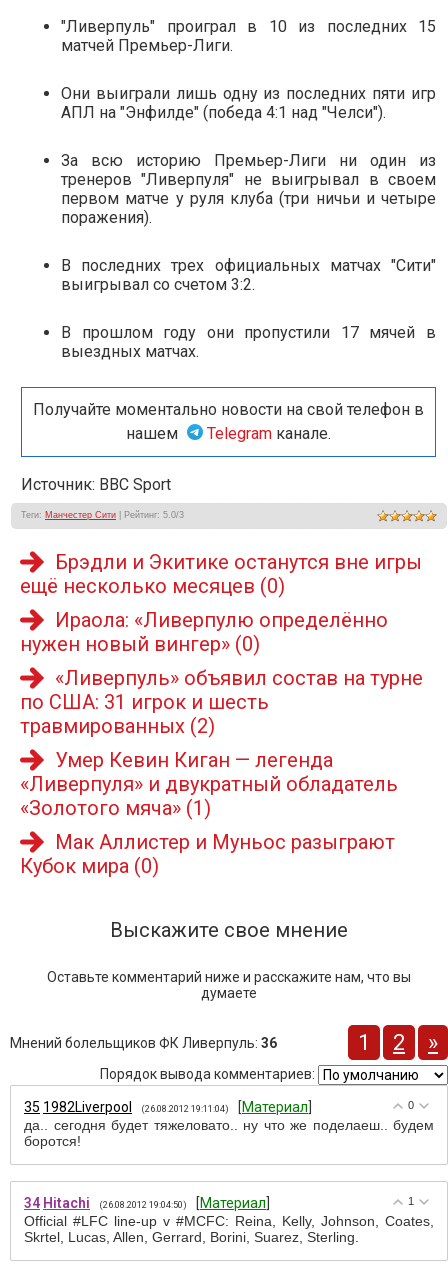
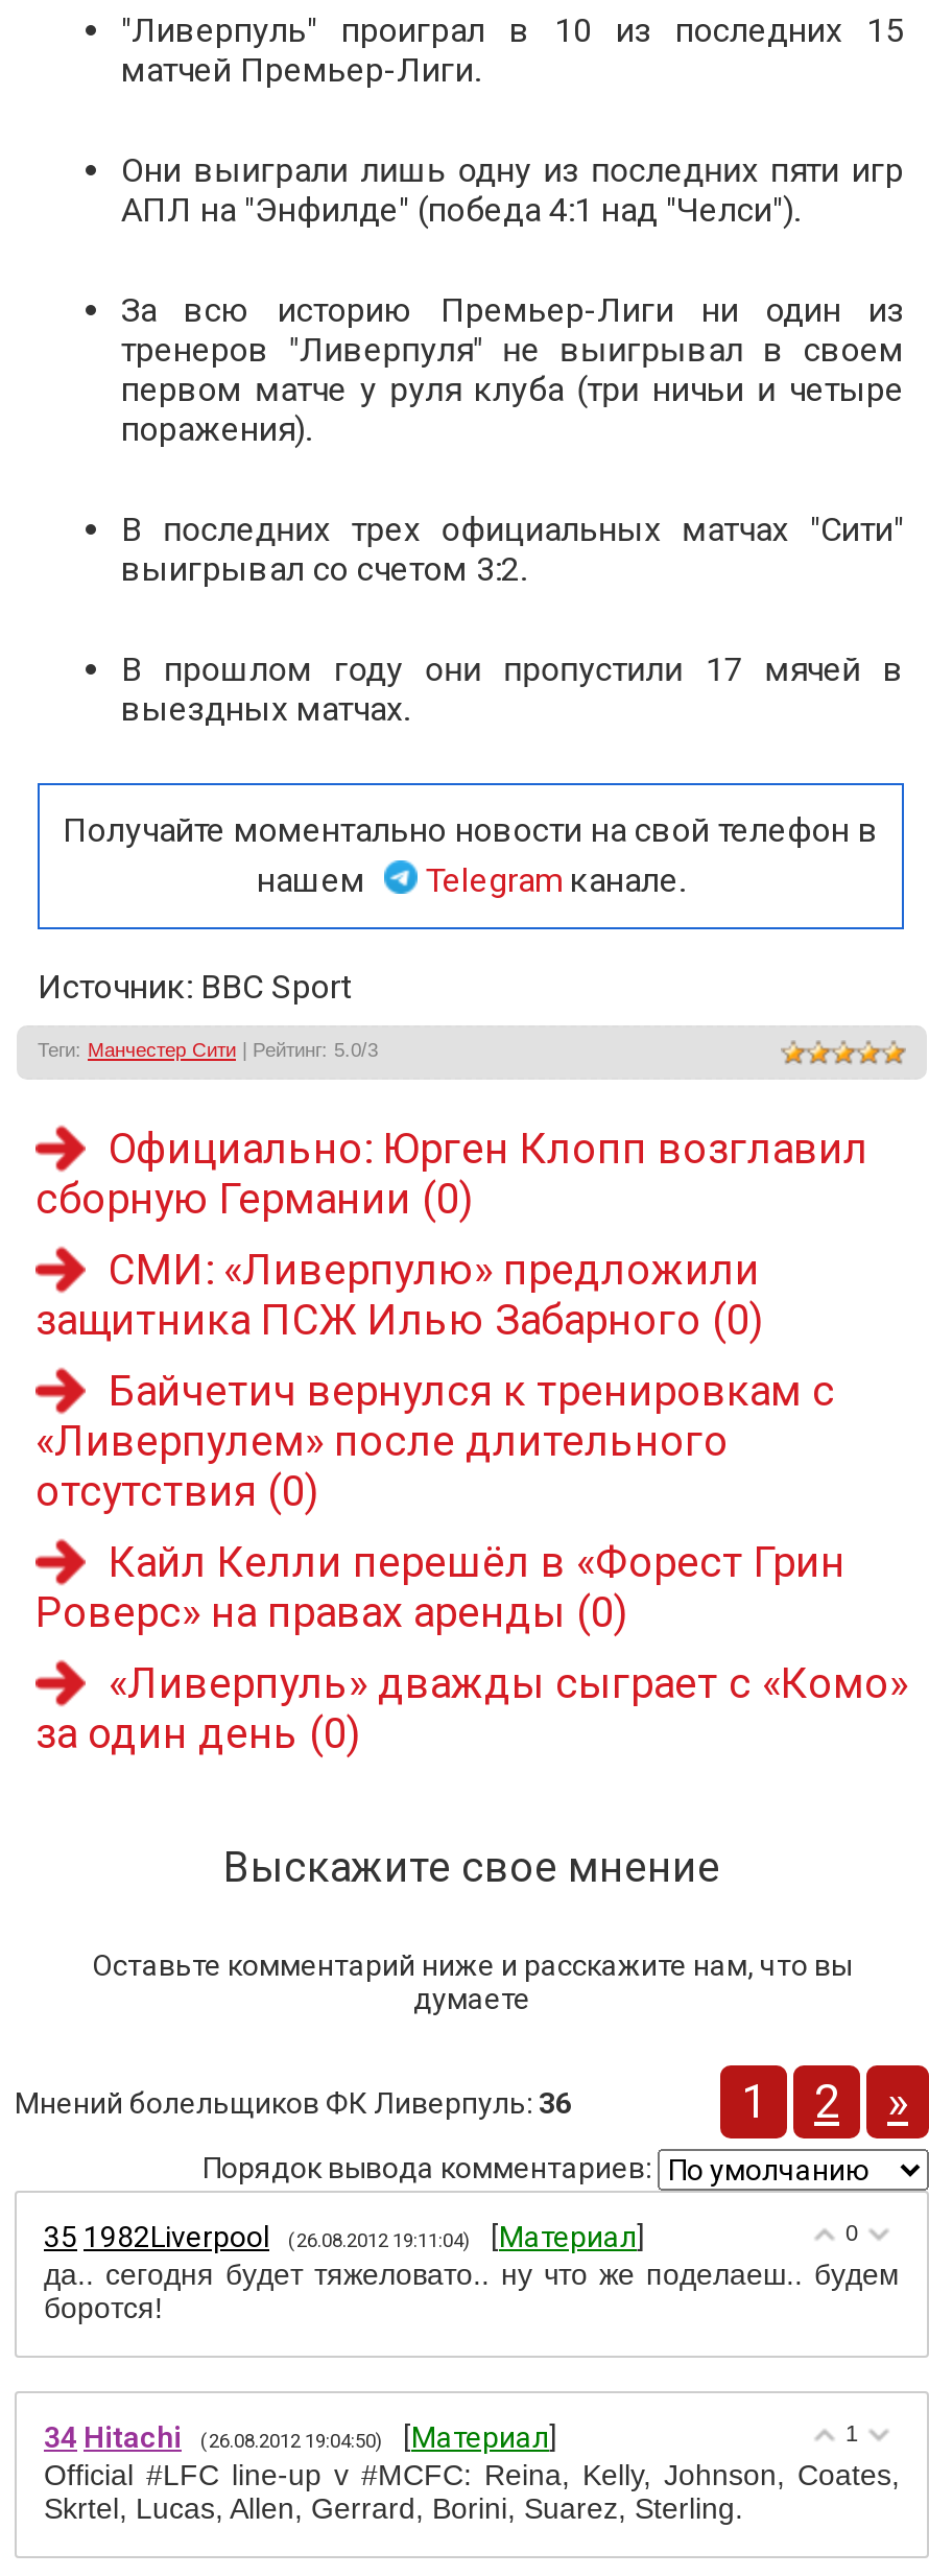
[20,550,423,878] Брэдли и Экитике останутся вне игры | ещё несколько месяцев (0) | Ираола: «Ливерпулю определённо | нужен новый вингер» (0) | «Ливерпуль» объявил состав на турне | по США: 31 игрок и шесть | травмированных (2) | Умер Кевин Киган — легенда | «Ливерпуля» и двукратный обладатель | «Золотого мяча» (1) | Мак Аллистер и Муньос разыграют | Кубок мира (0) -> [35,1124,908,1758] Официально: Юрген Клопп возглавил | сборную Германии (0) | СМИ: «Ливерпулю» предложили | защитника ПСЖ Илью Забарного (0) | Байчетич вернулся к тренировкам с | «Ливерпулем» после длительного | отсутствия (0) | Кайл Келли перешёл в «Форест Грин | Роверс» на правах аренды (0) | «Ливерпуль» дважды сыграет с «Комо» | за один день (0)

